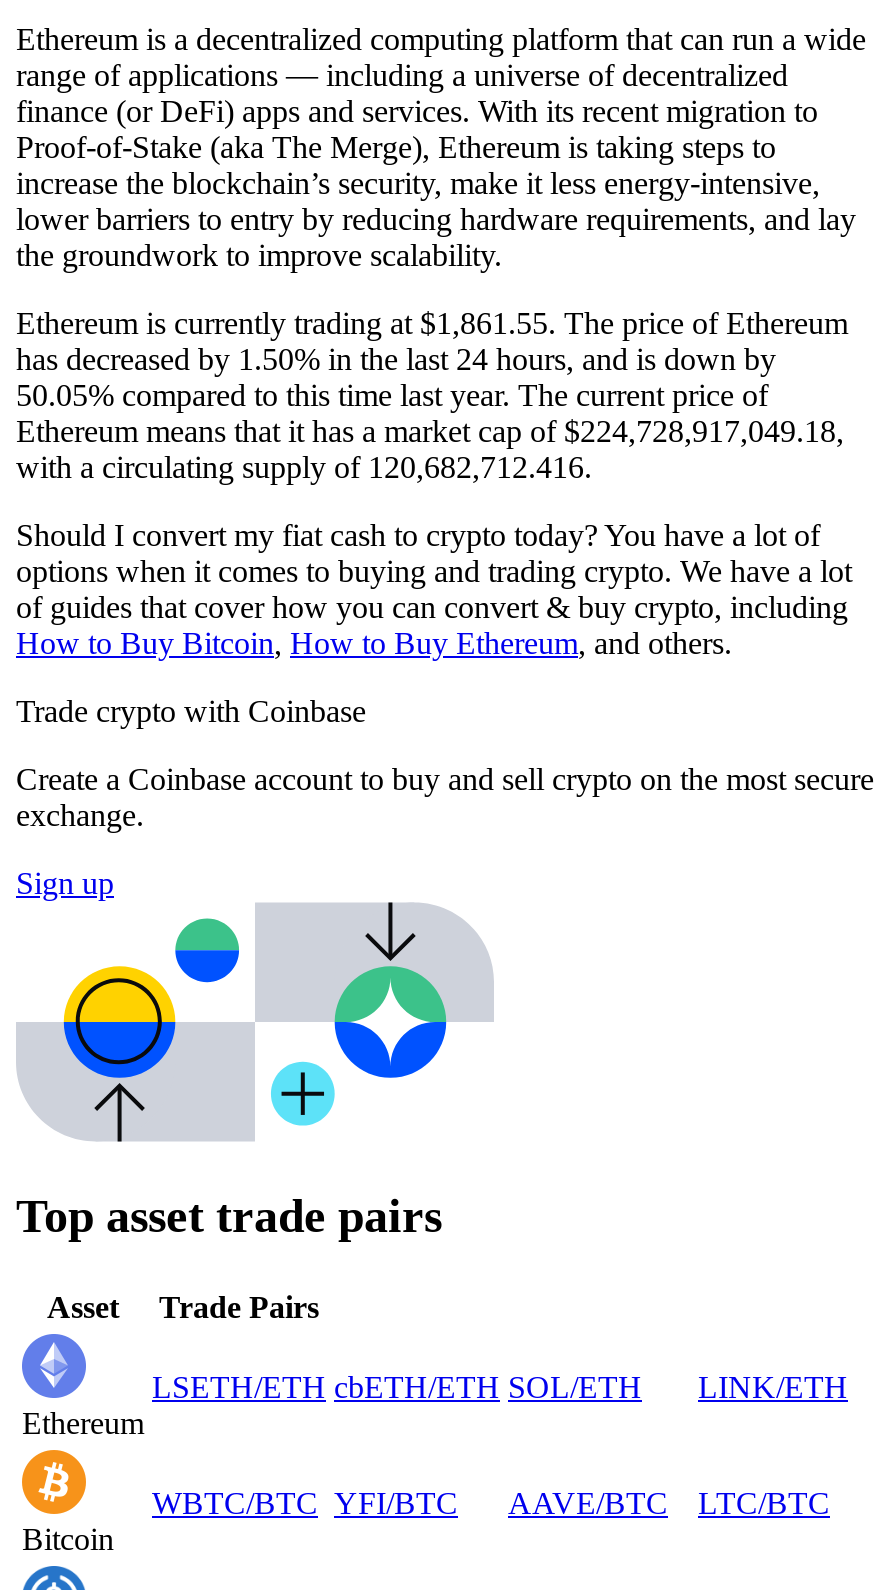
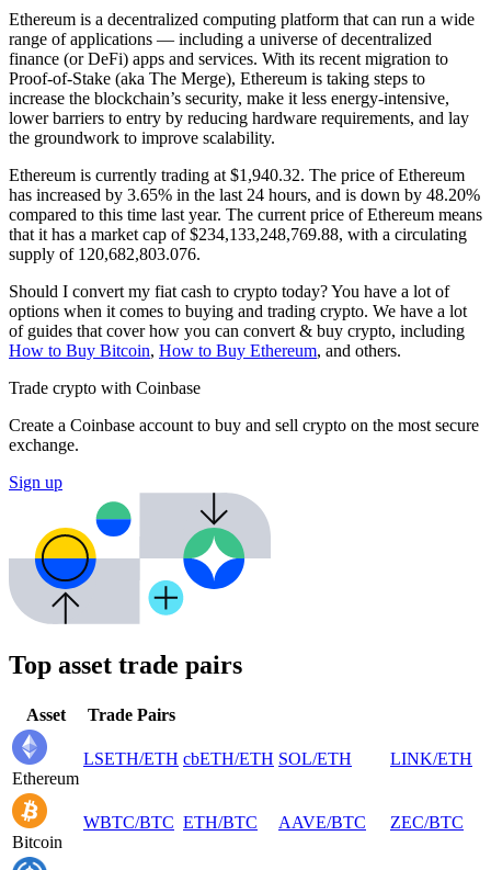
[16,306,848,484] Ethereum is currently trading at $1,861.55. The price of Ethereum | has decreased by 1.50% in the last 24 hours, and is down by | 50.05% compared to this time last year. The current price of | Ethereum means that it has a market cap of $224,728,917,049.18, | with a circulating supply of 120,682,712.416. -> [9,166,482,263] Ethereum is currently trading at $1,940.32. The price of Ethereum | has increased by 3.65% in the last 24 hours, and is down by 48.20% | compared to this time last year. The current price of Ethereum means | that it has a market cap of $234,133,248,769.88, with a circulating | supply of 120,682,803.076.
[152,1485,458,1519] WBTC/BTC YFI/BTC -> [83,813,258,831] WBTC/BTC ETH/BTC
[698,1485,830,1519] LTC/BTC -> [390,813,464,831] ZEC/BTC

